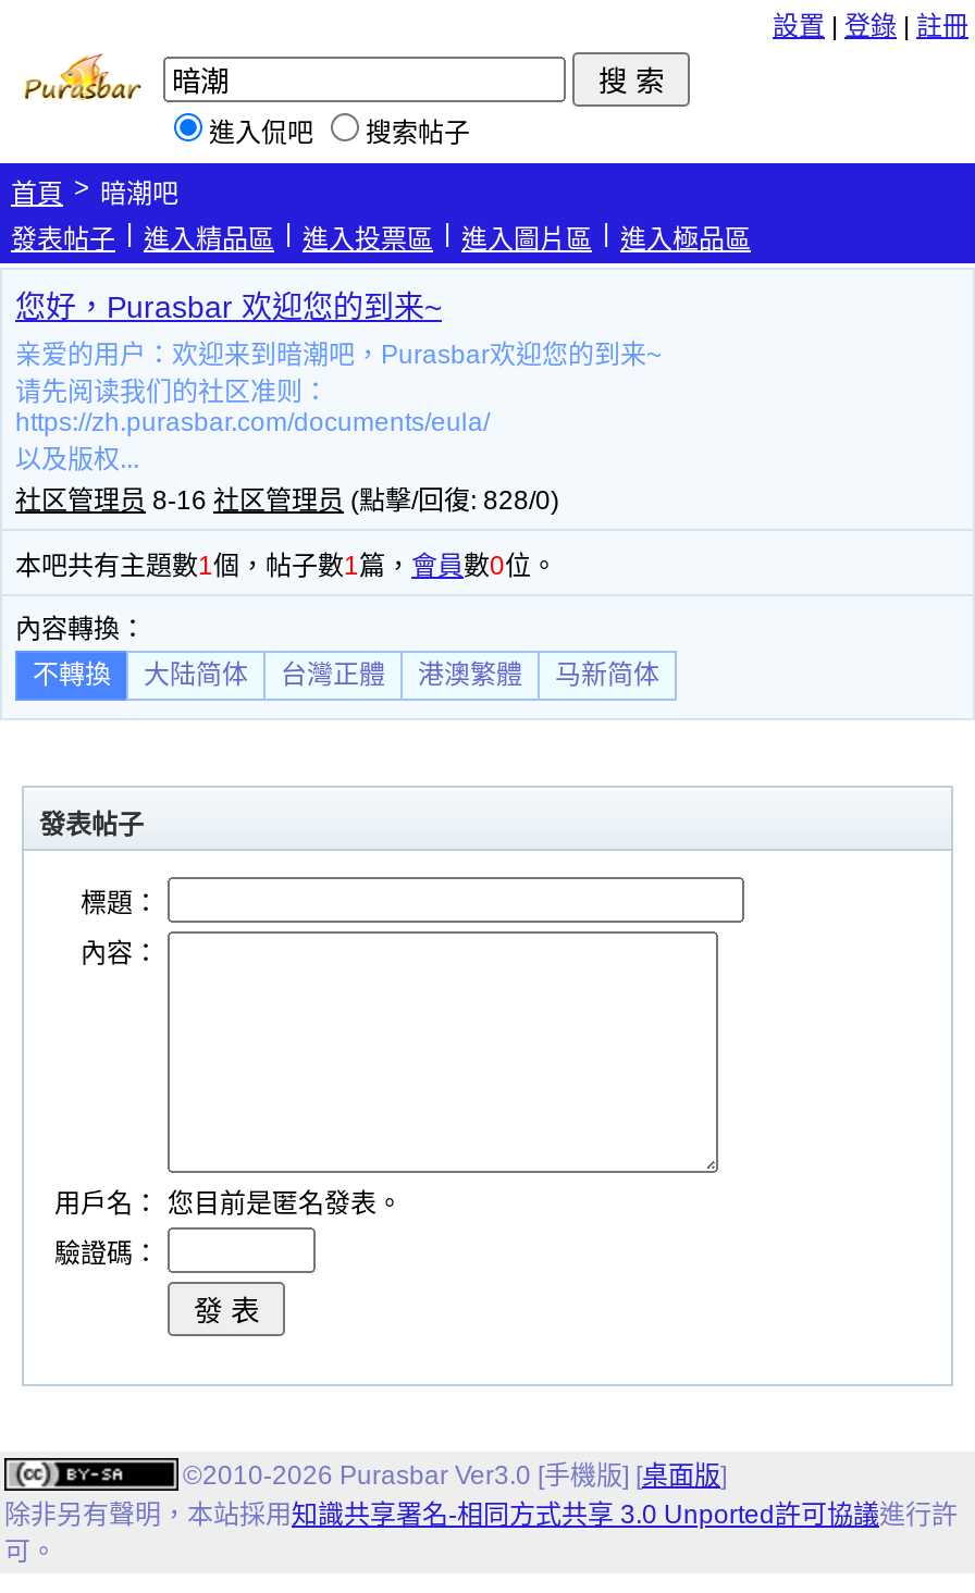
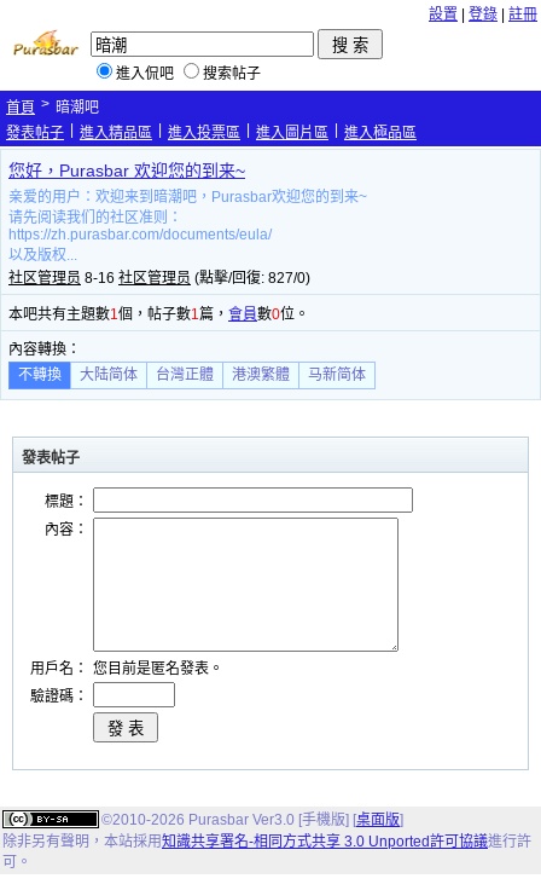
[15,485,559,516] 社区管理员8-16社区管理员(點擊/回復: 828/0) -> [8,270,310,287] 社区管理员8-16社区管理员(點擊/回復: 827/0)

